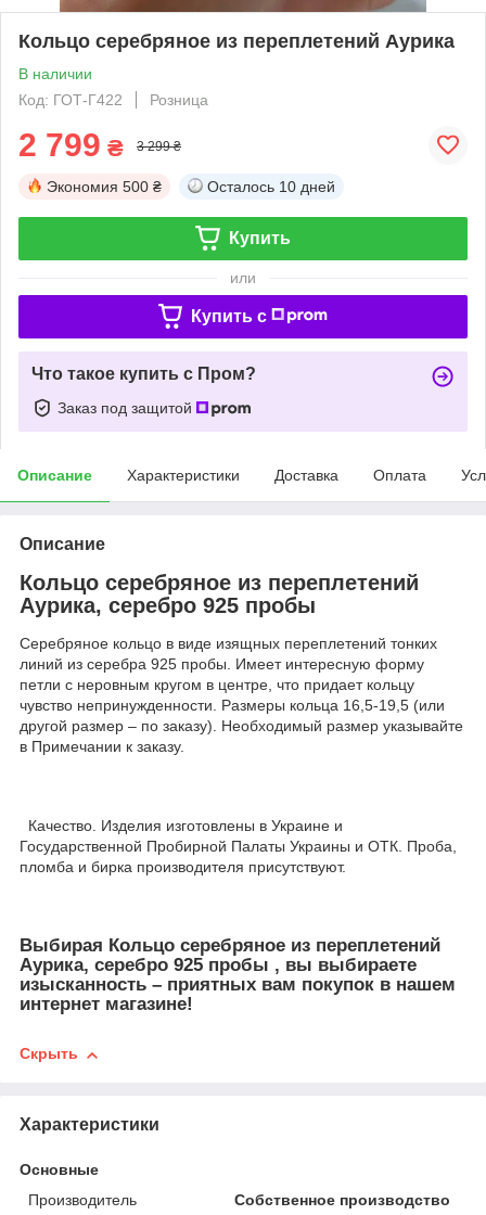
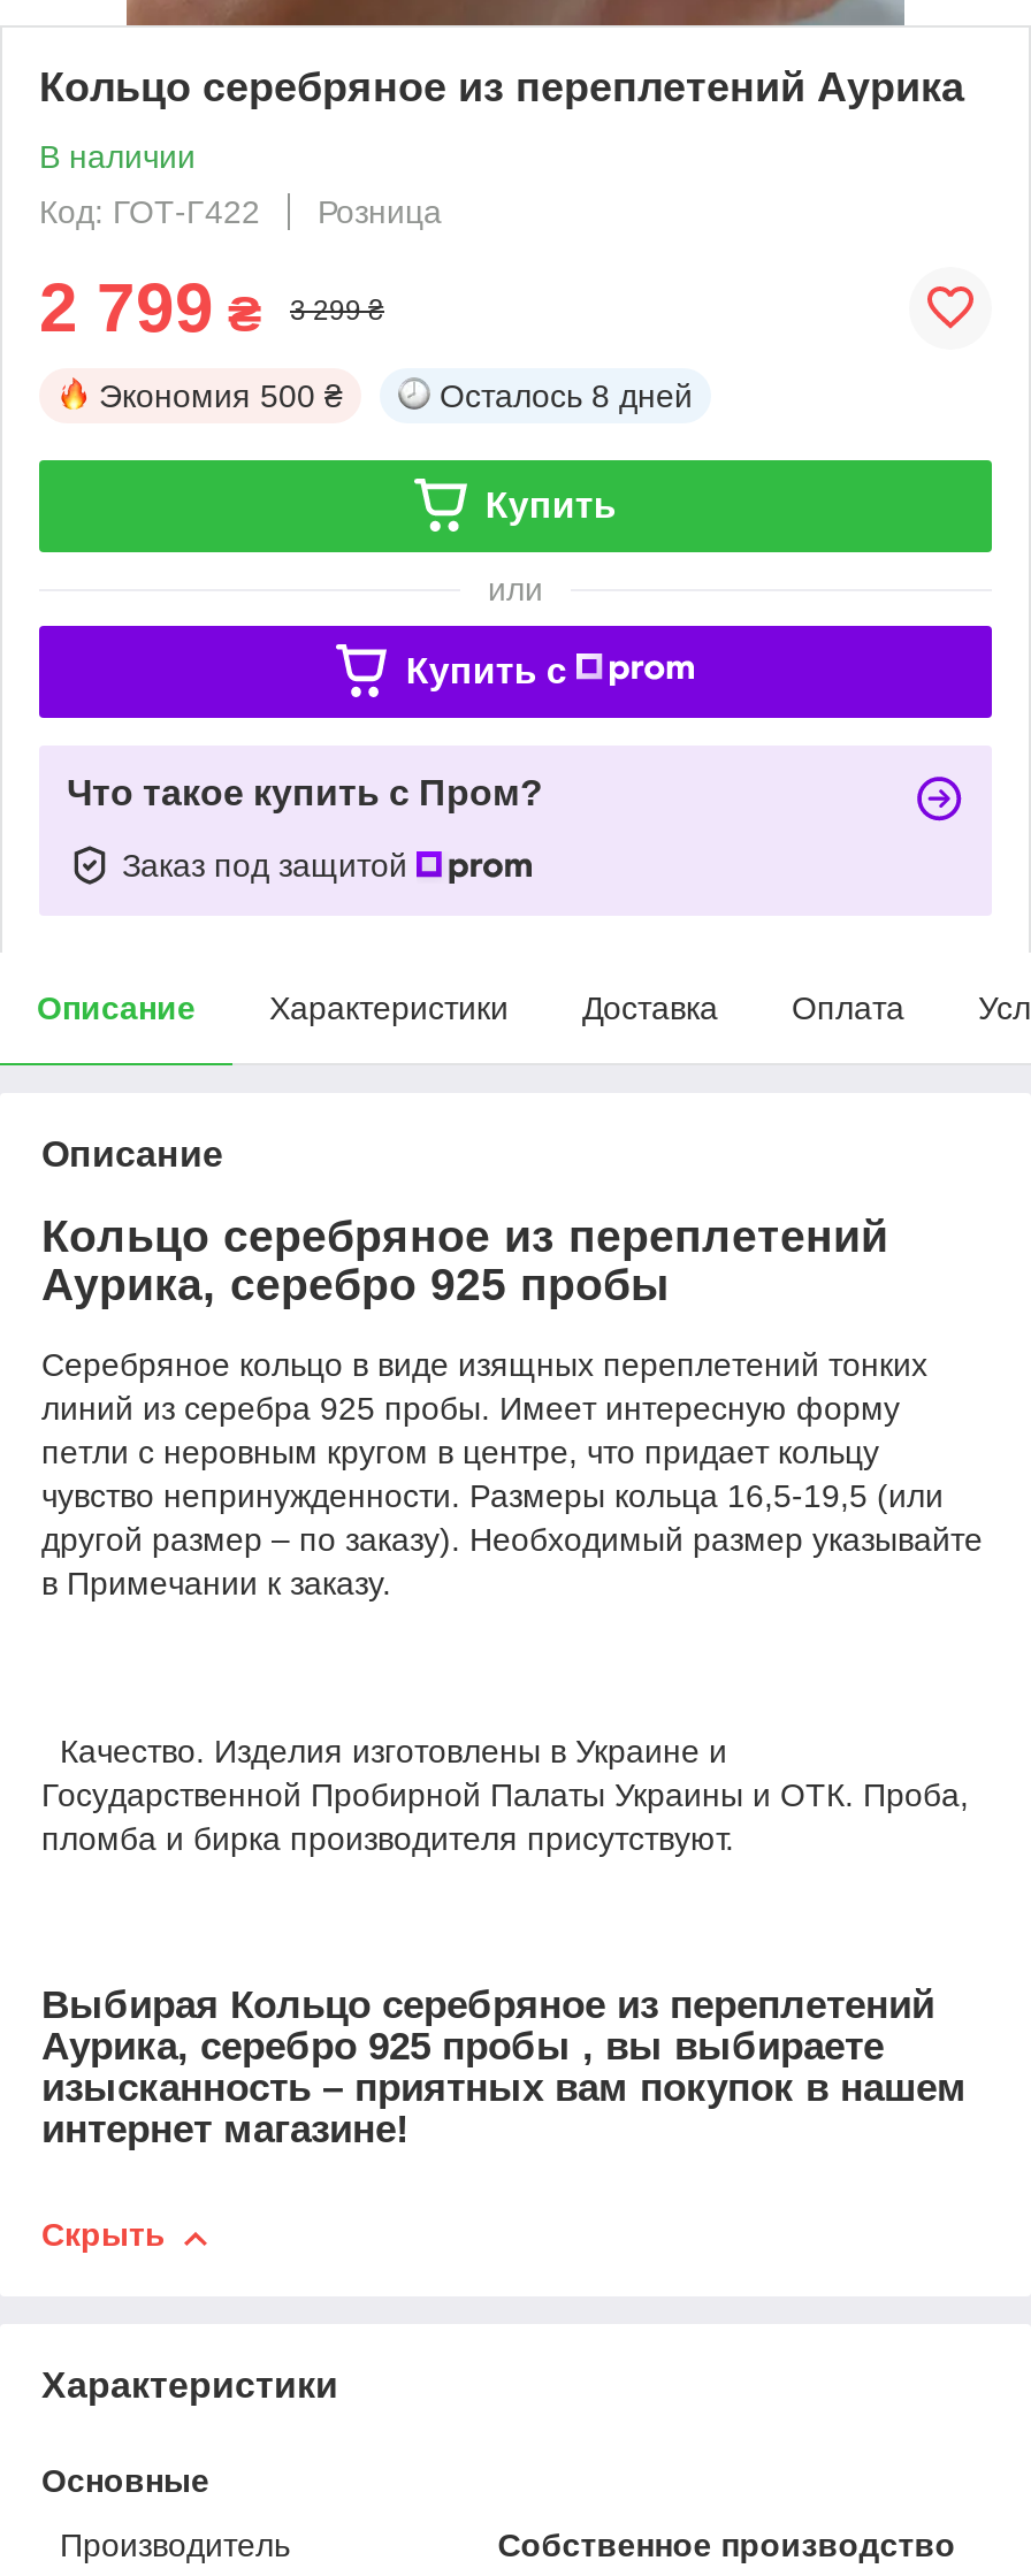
[207,178,335,195] Осталось 10 дней -> [440,377,693,414] Осталось 8 дней

